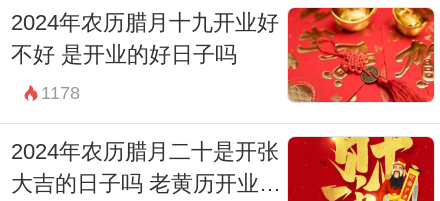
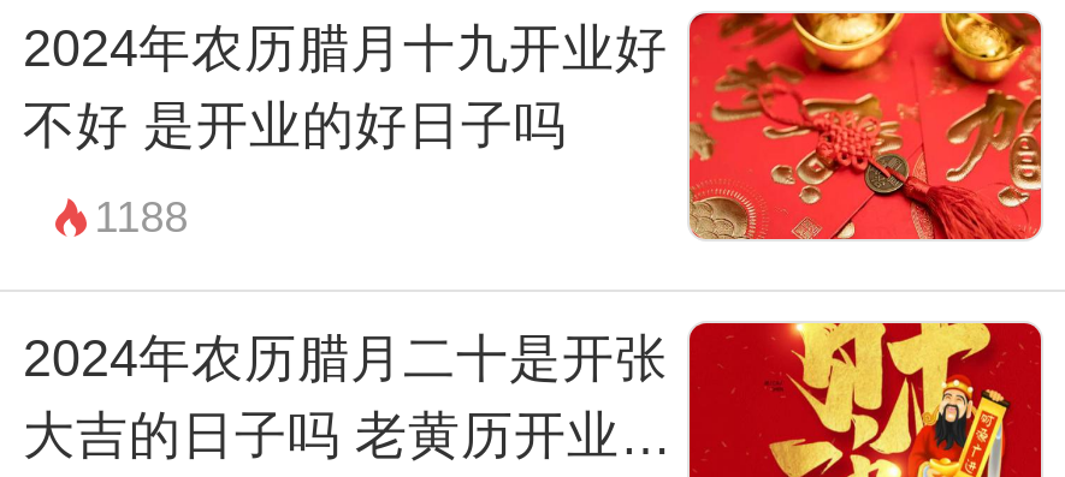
[41,82,80,102] 1178 -> [95,192,188,240] 1188

